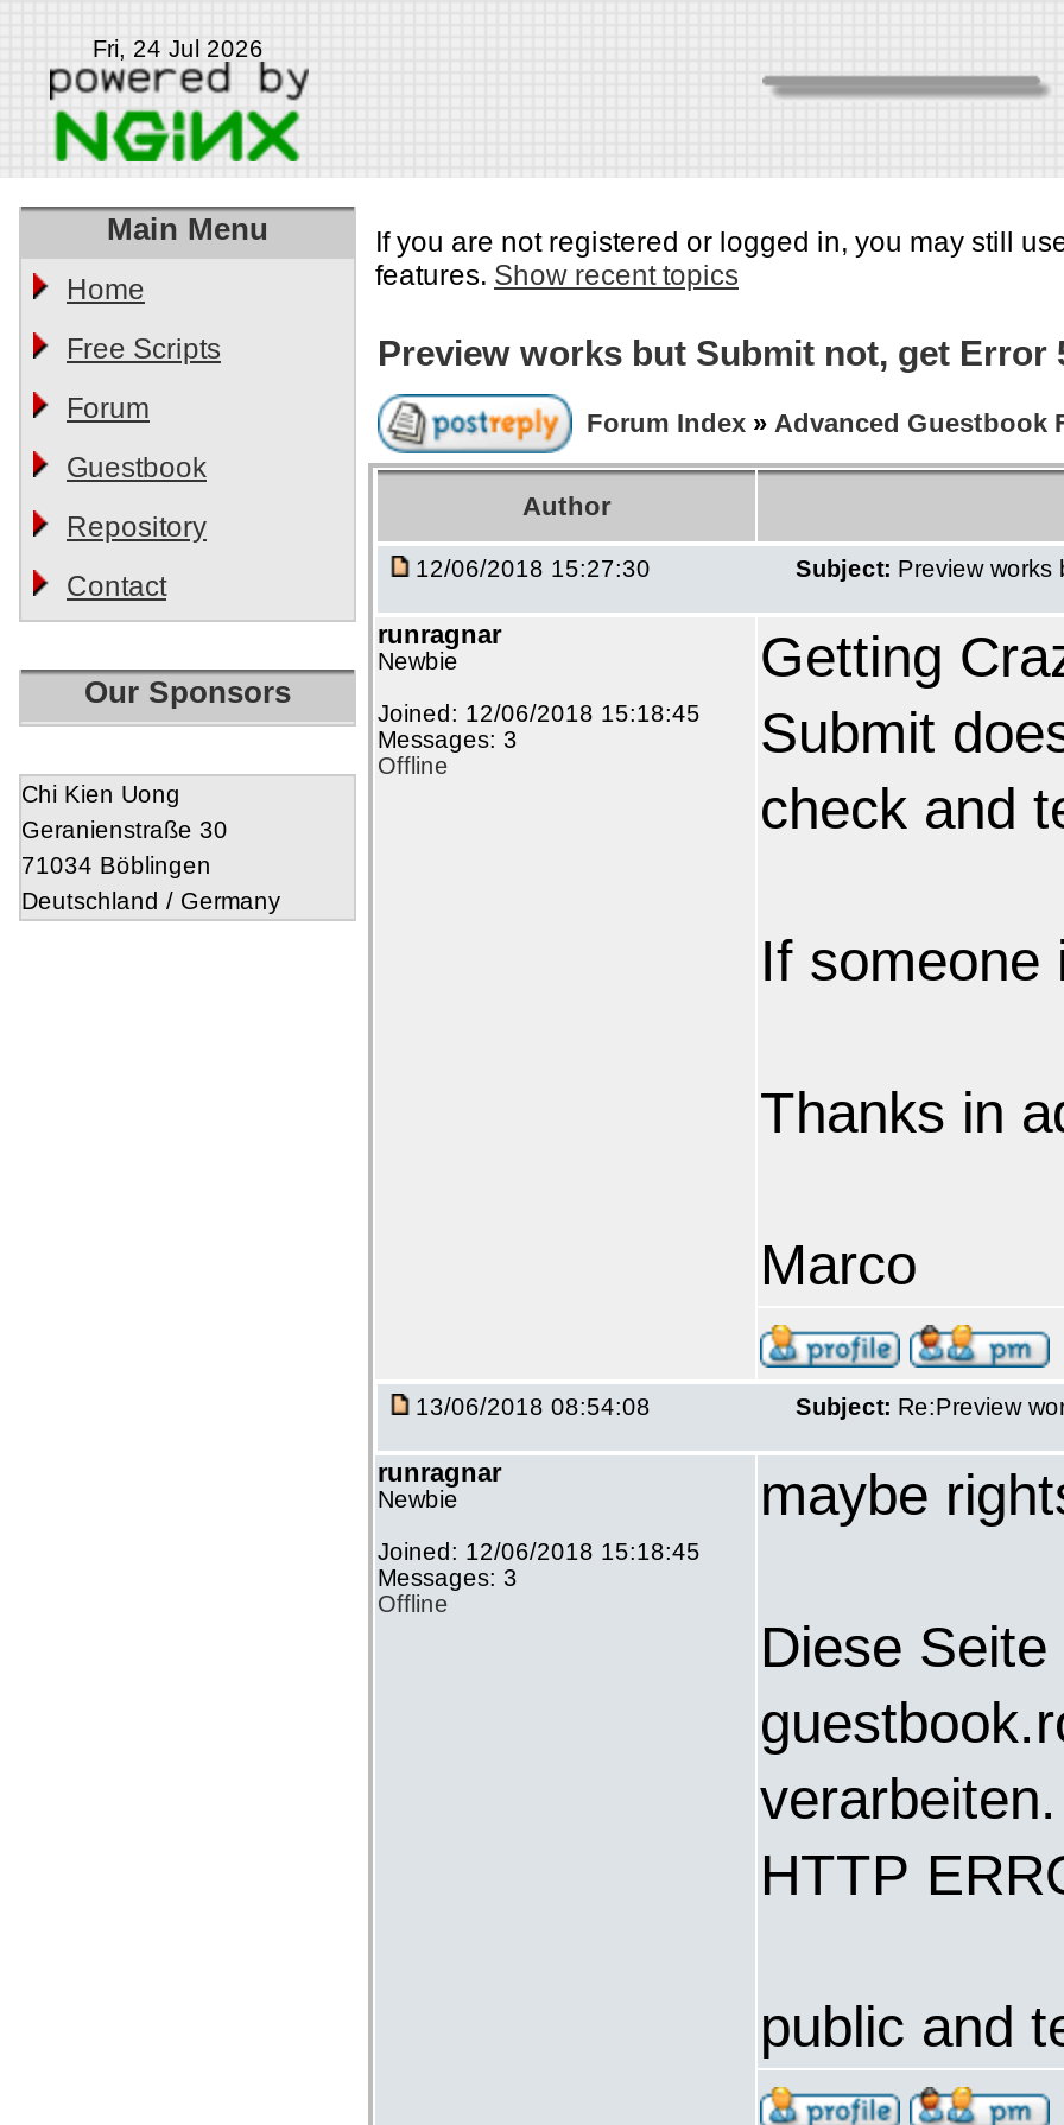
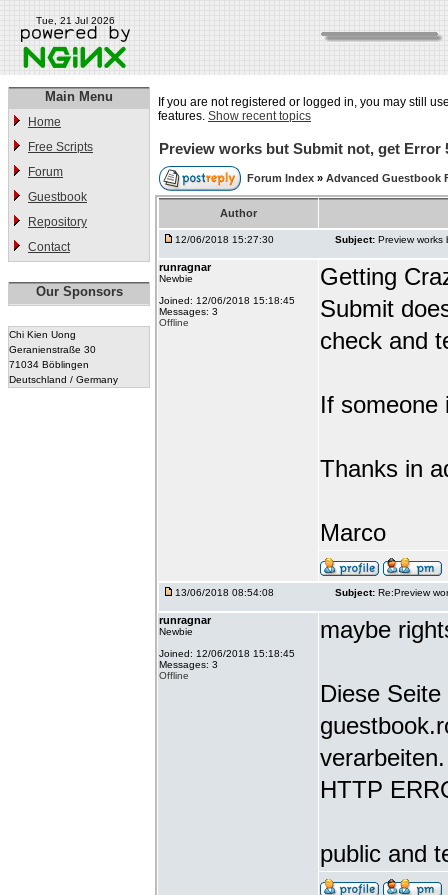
[93,36,264,62] Fri, 24 Jul 2026 -> [35,15,114,26] Tue, 21 Jul 2026

